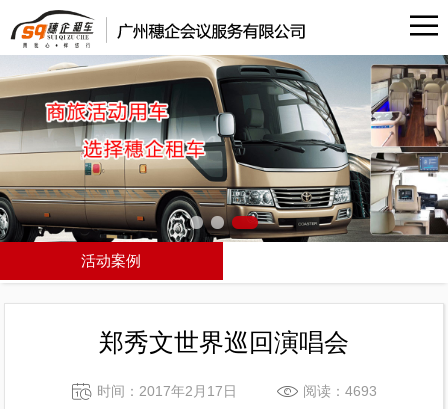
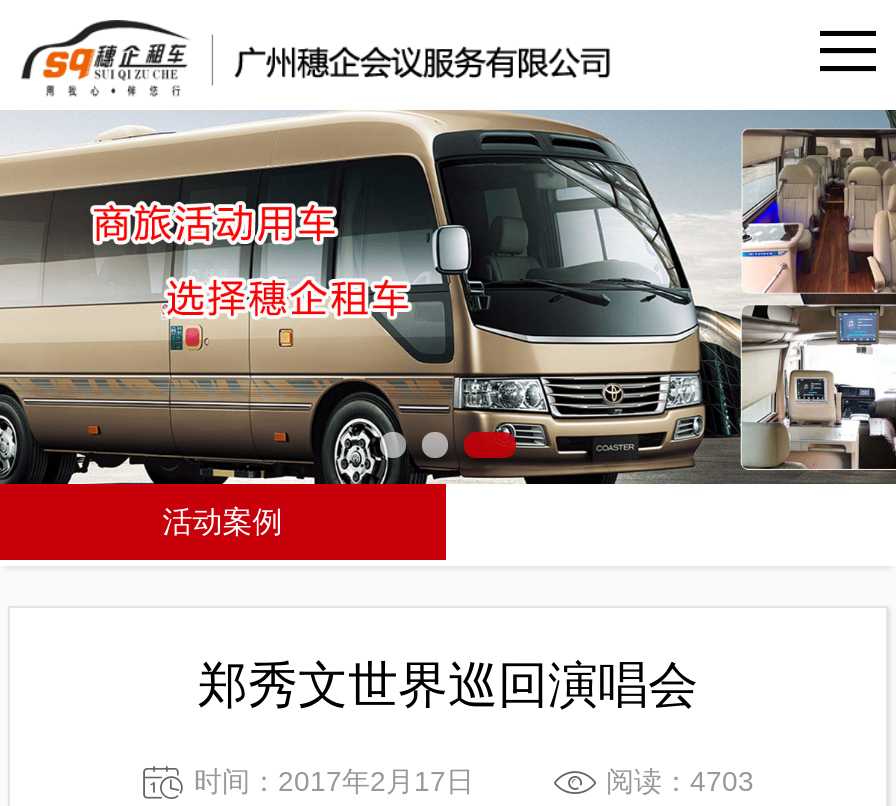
[303,382,377,398] 阅读：4693 -> [606,765,754,797] 阅读：4703

